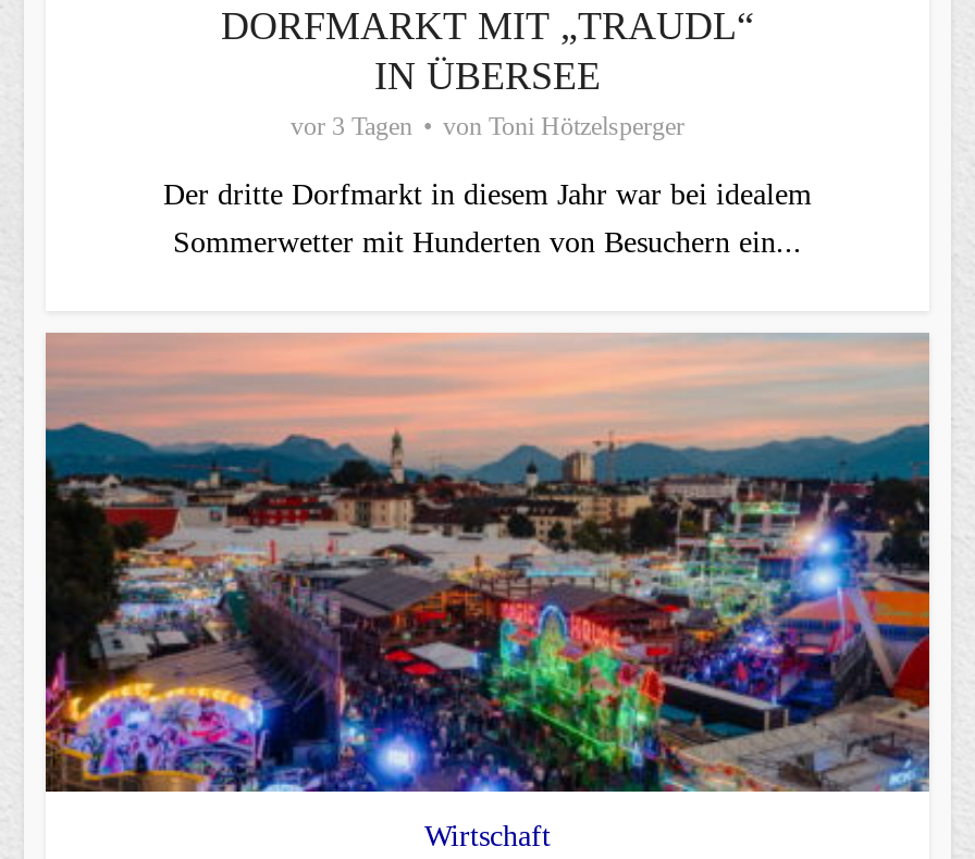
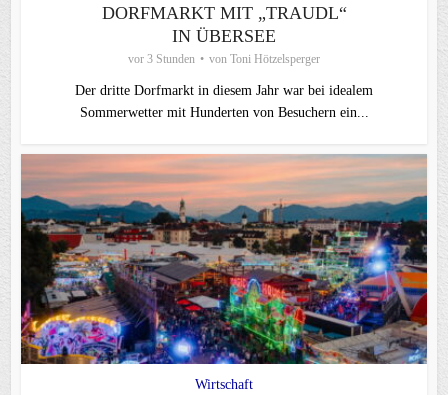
[291,112,684,143] vor 3 Tagen von Toni Hötzelsperger -> [128,52,320,66] vor 3 Stunden von Toni Hötzelsperger

